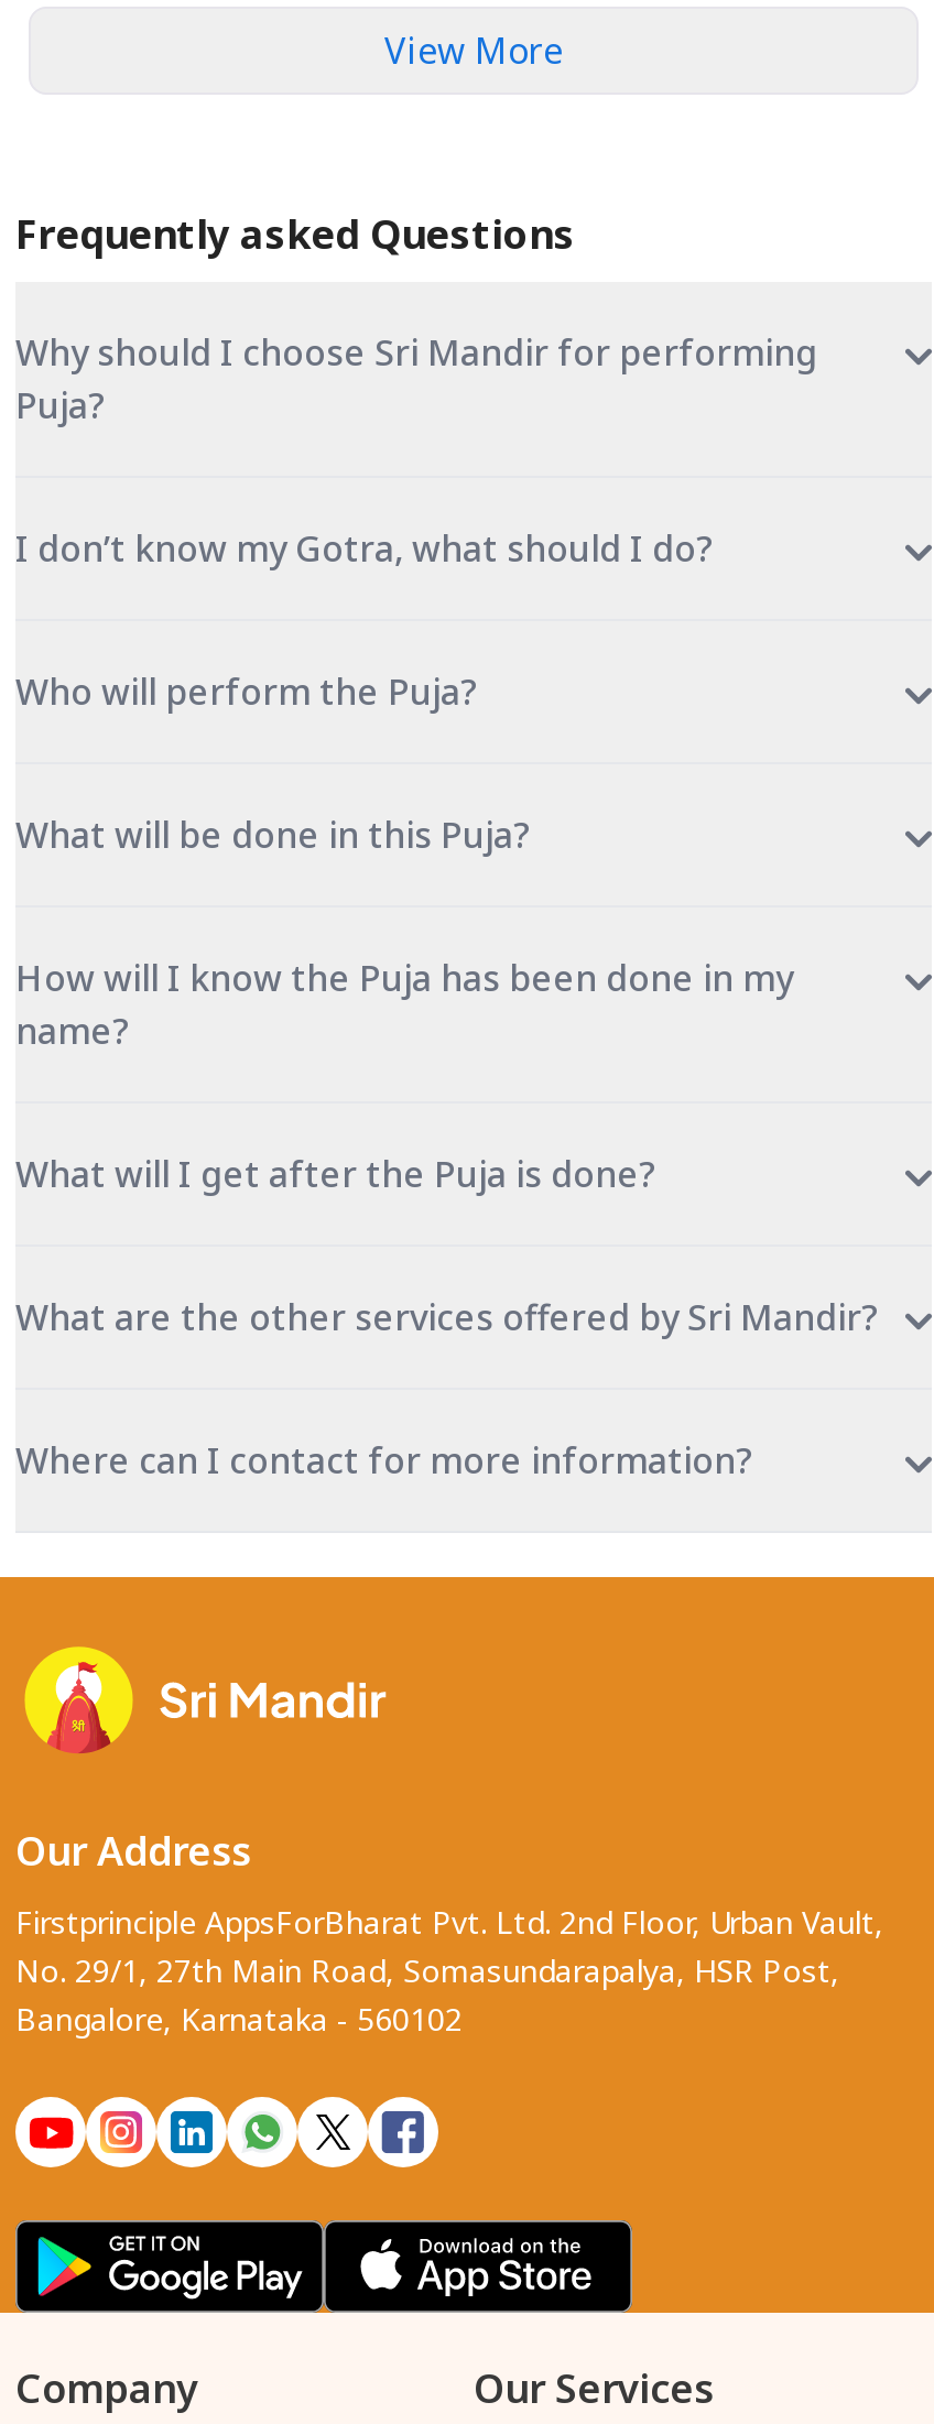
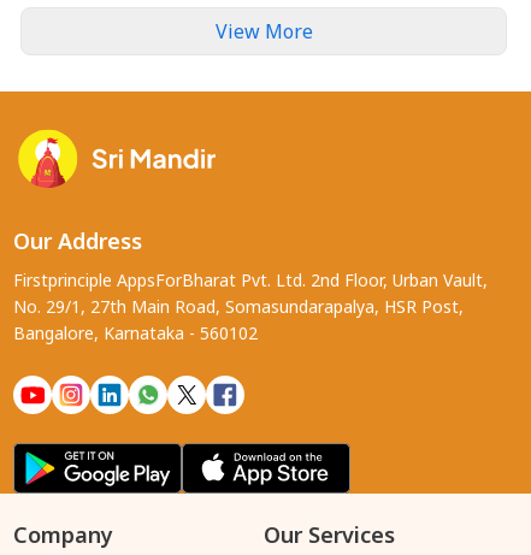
[15,206,879,1483] Frequently asked Questions | Why should I choose Sri Mandir for performing | Puja? | I don’t know my Gotra, what should I do? | Who will perform the Puja? | What will be done in this Puja? | How will I know the Puja has been done in my | name? | What will I get after the Puja is done? | What are the other services offered by Sri Mandir? | Where can I contact for more information? -> none

